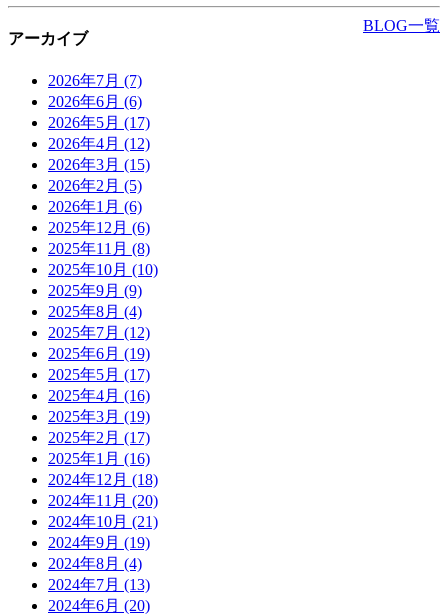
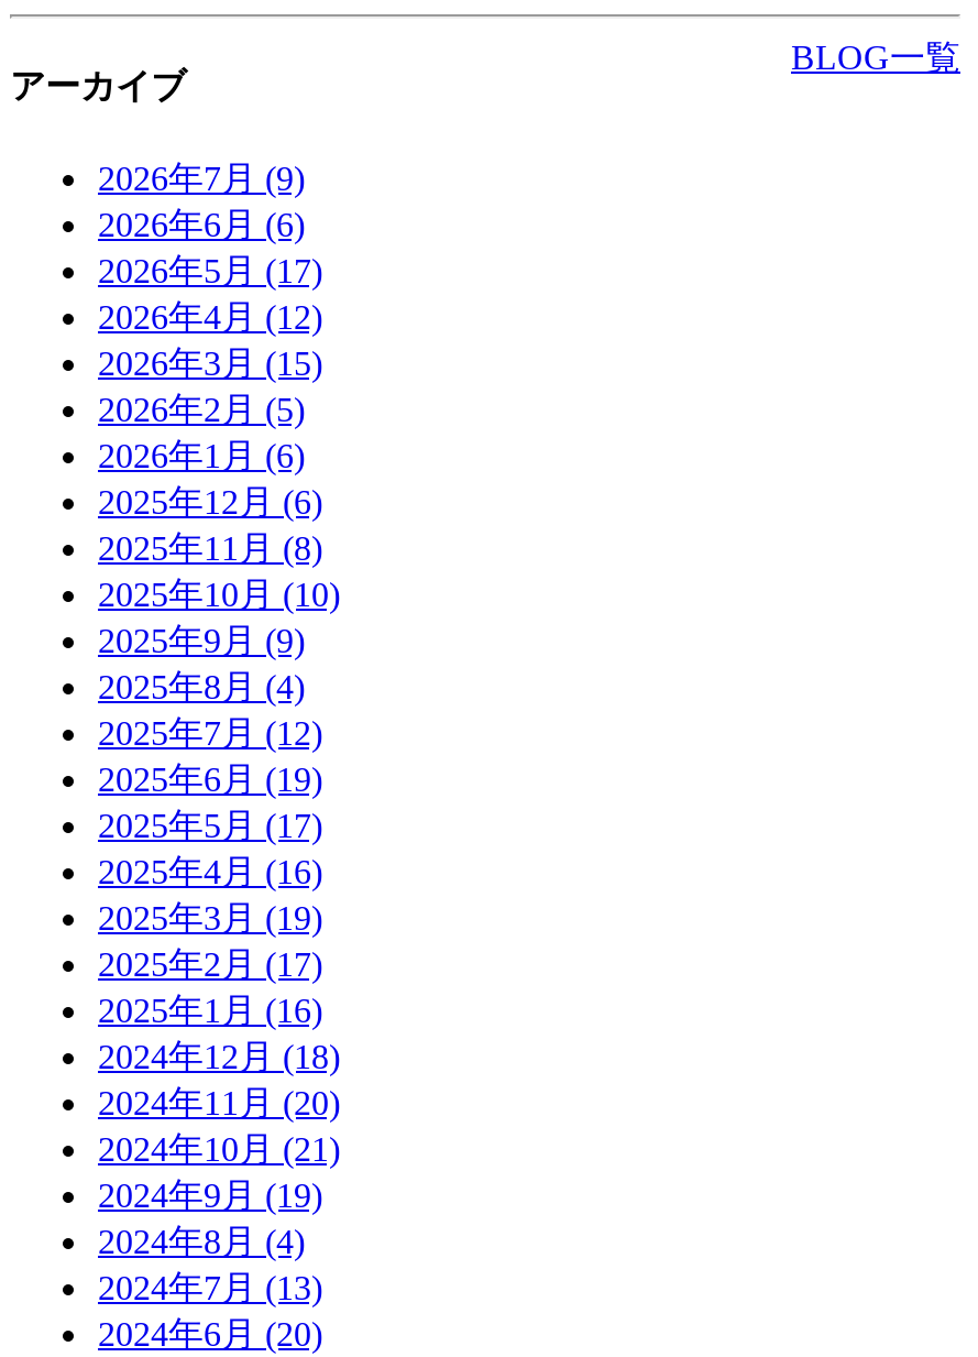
[48,72,142,89] 2026年7月(7) -> [98,160,305,198] 2026年7月(9)

